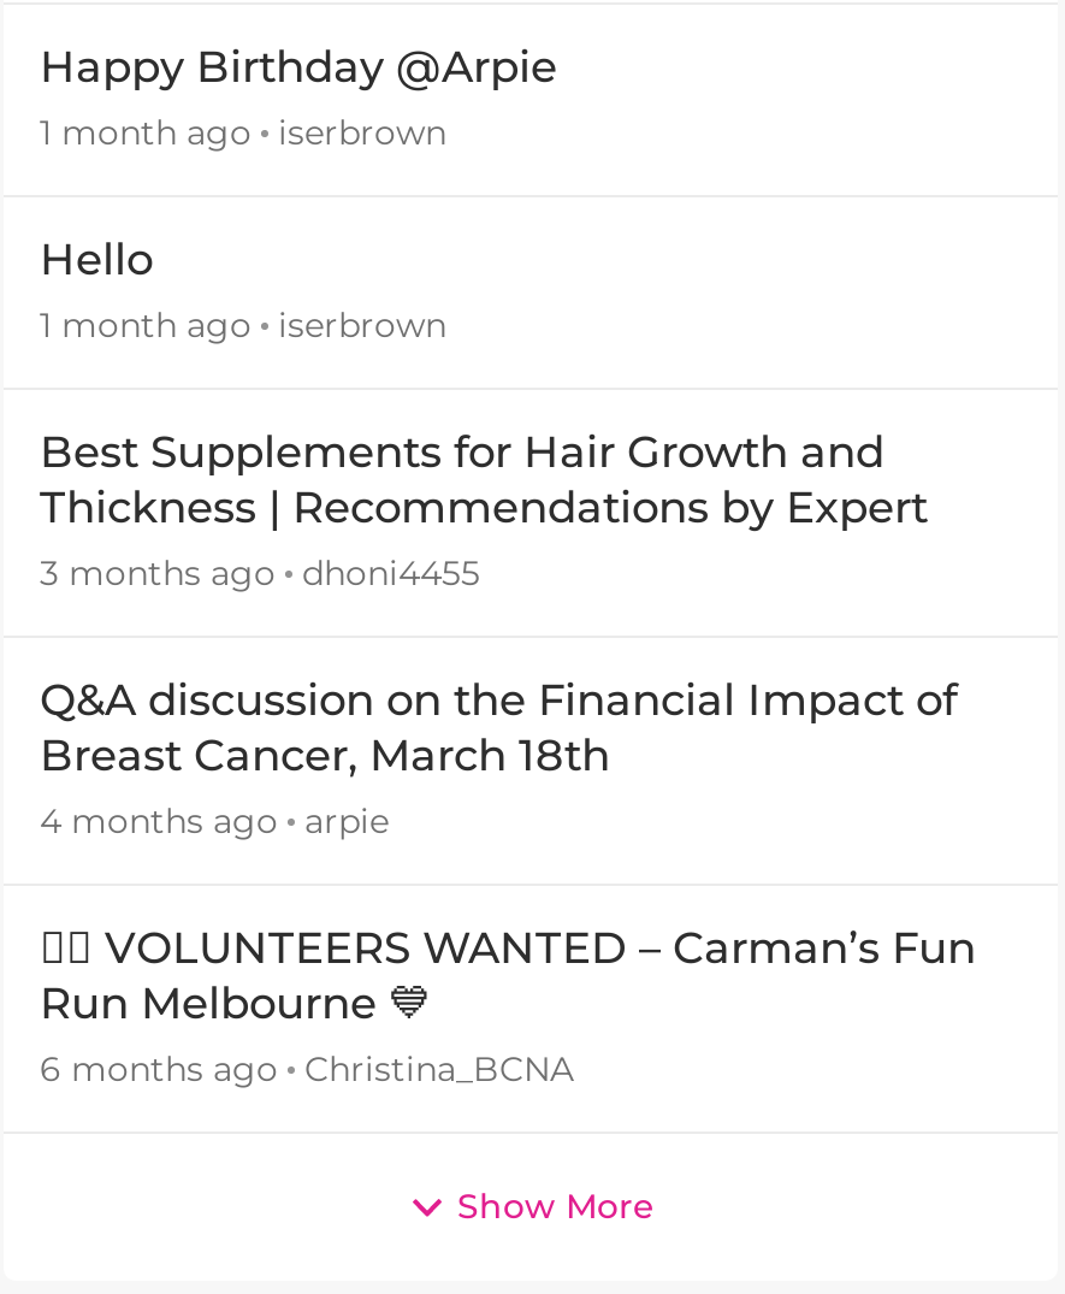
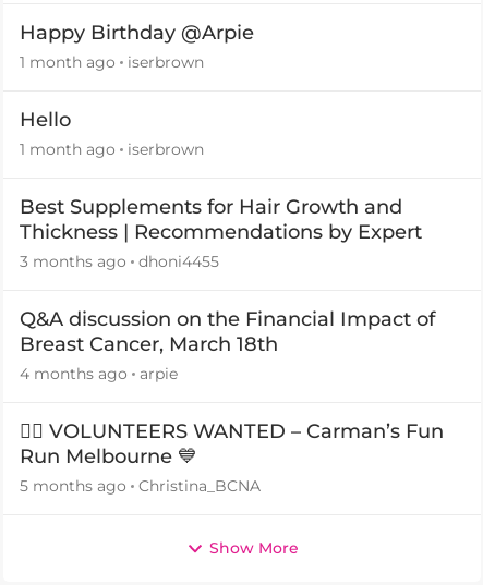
[40,1047,574,1091] 6 months ago Christina_BCNA -> [20,476,261,496] 5 months ago Christina_BCNA

